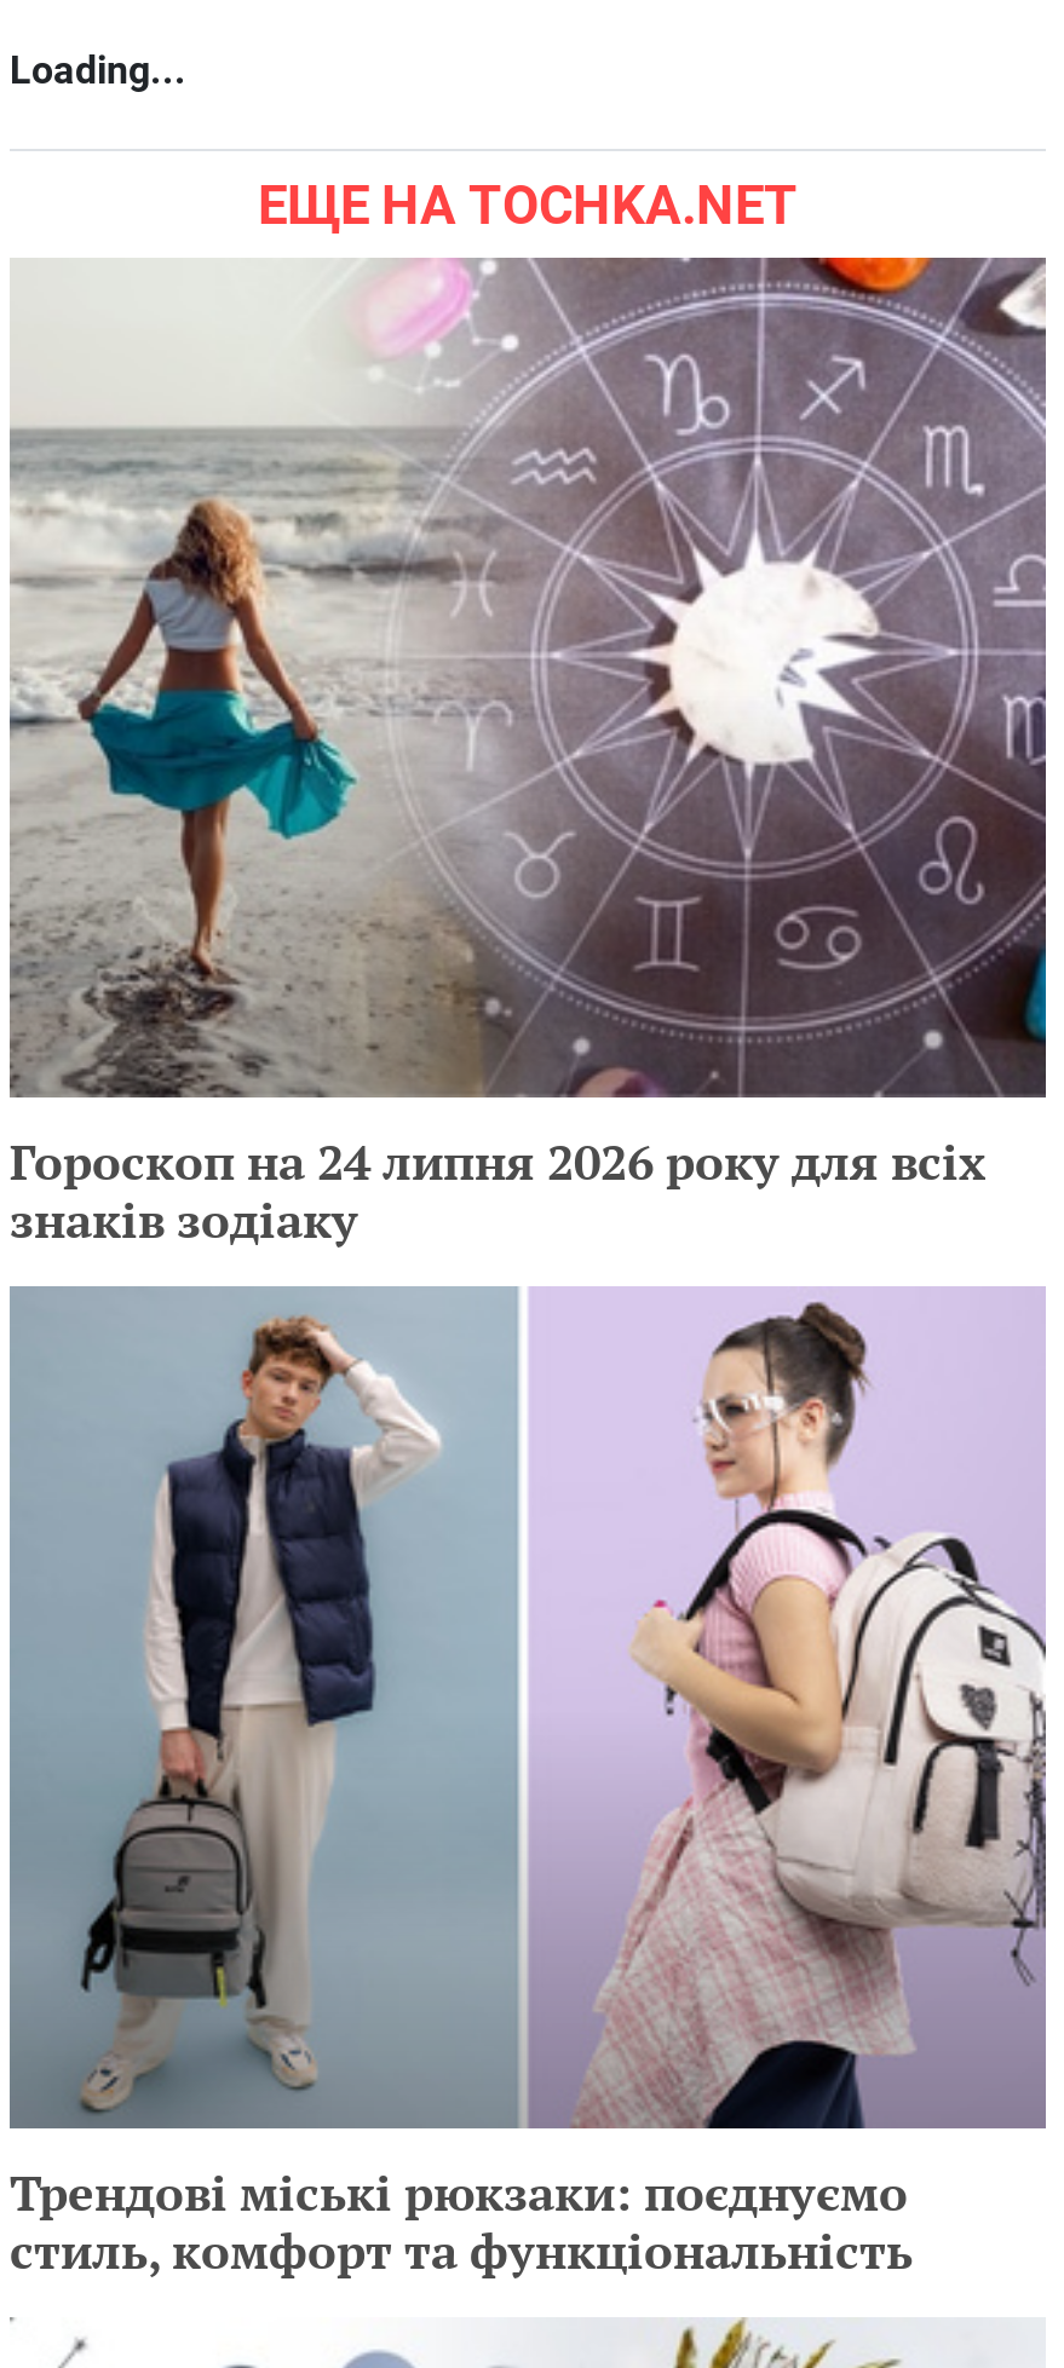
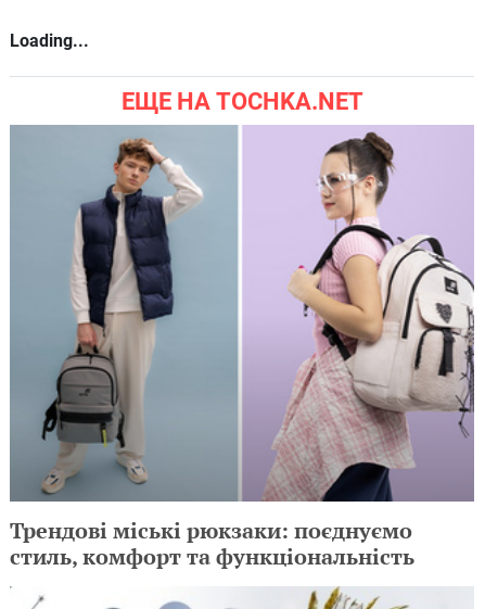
[10,255,1048,1254] [image] | Гороскоп на 24 липня 2026 року для всіх | знаків зодіаку -> none

